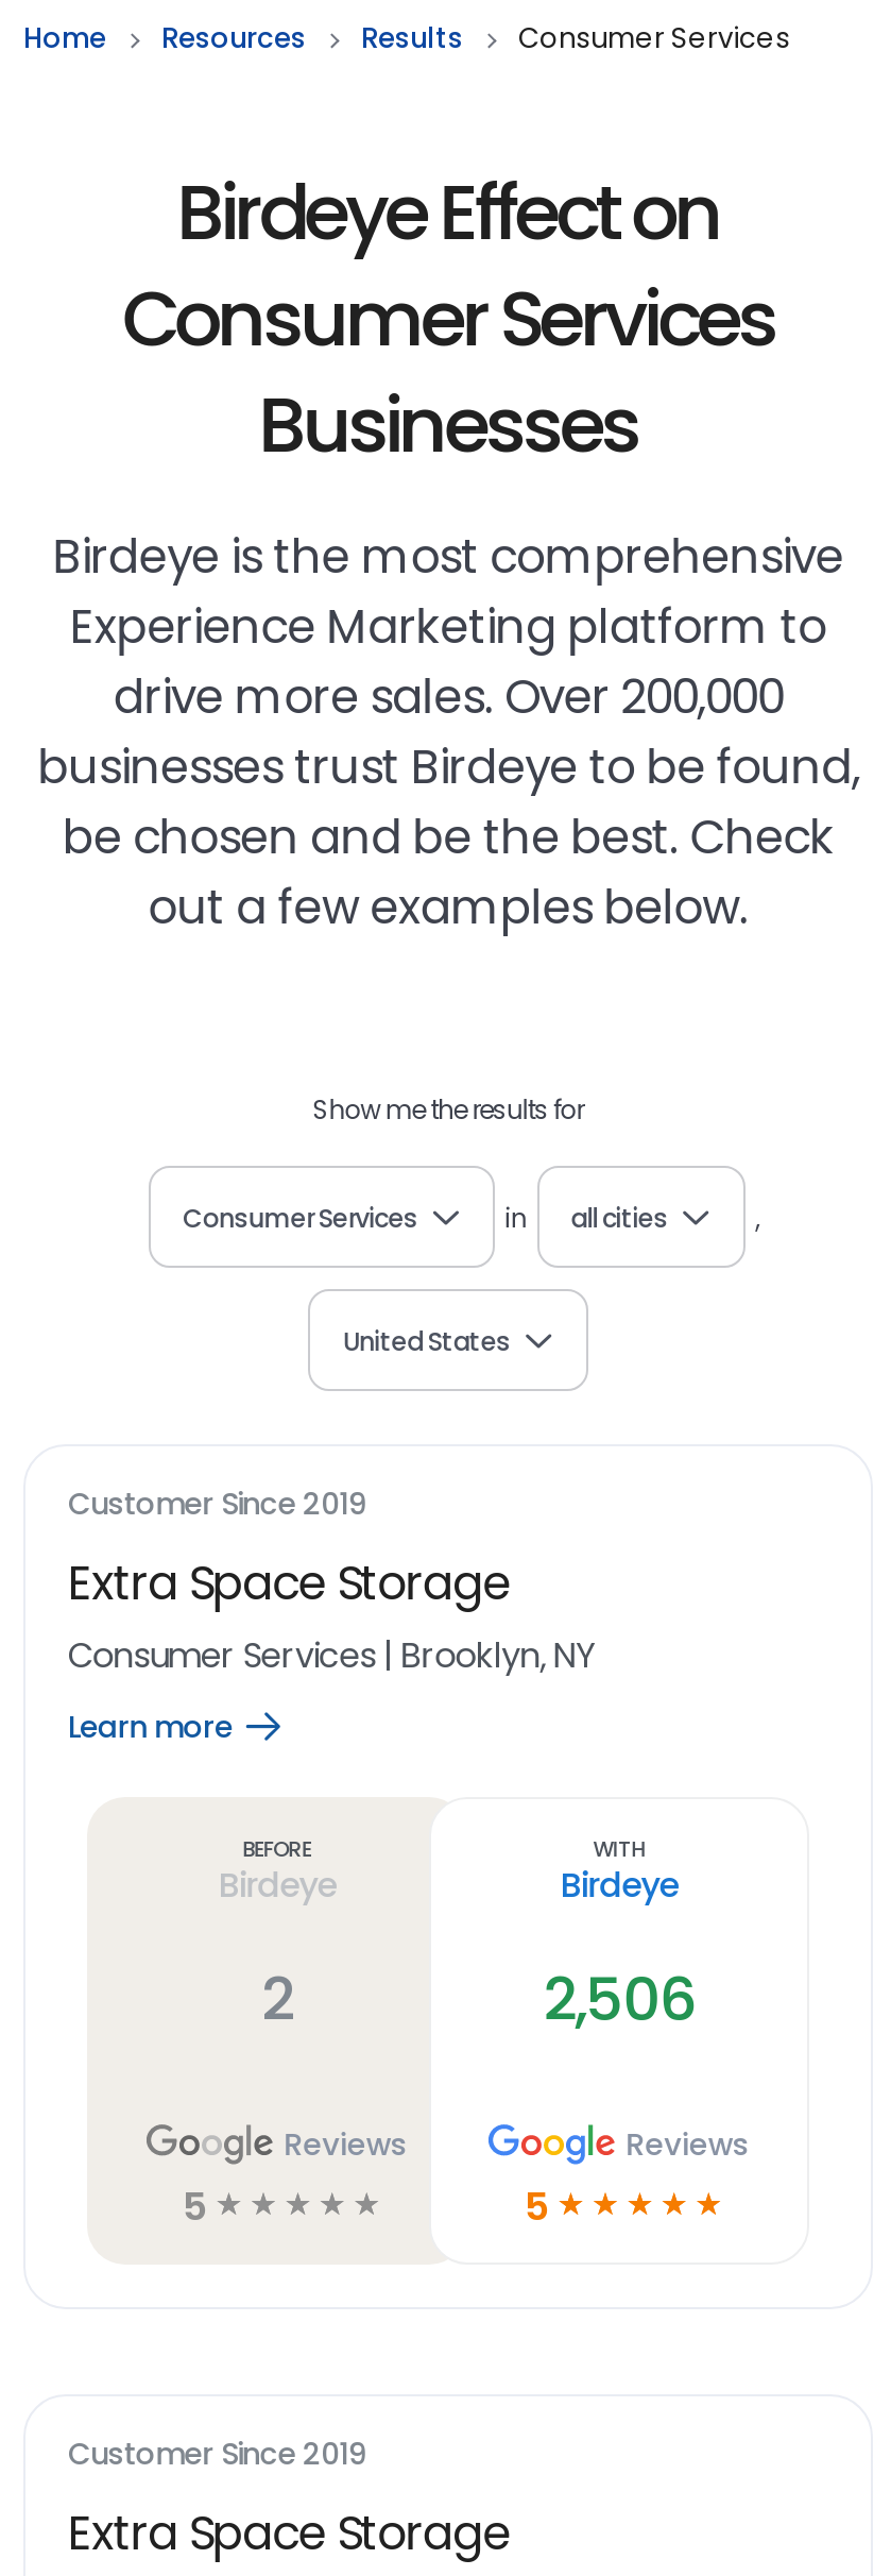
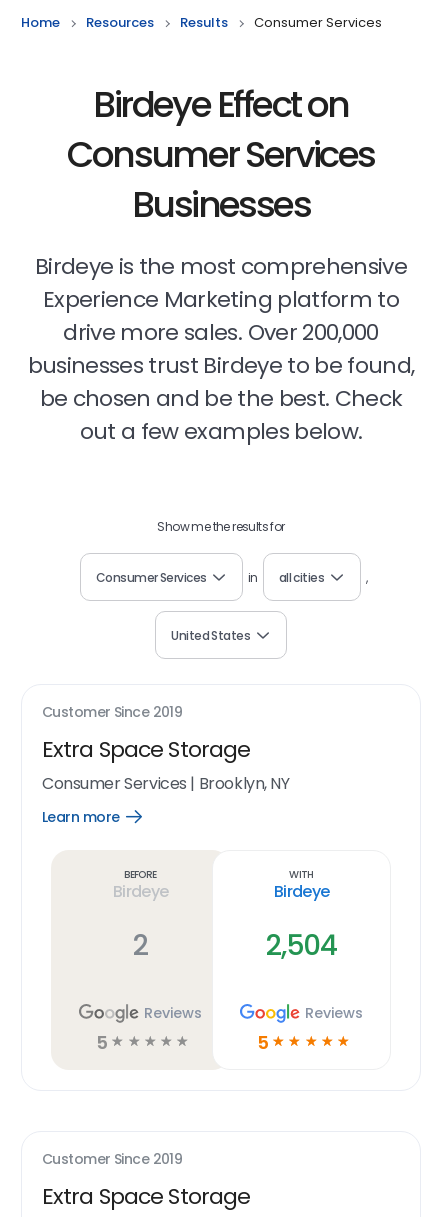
[543,1958,695,2040] 2,506 -> [266,925,337,964] 2,504

